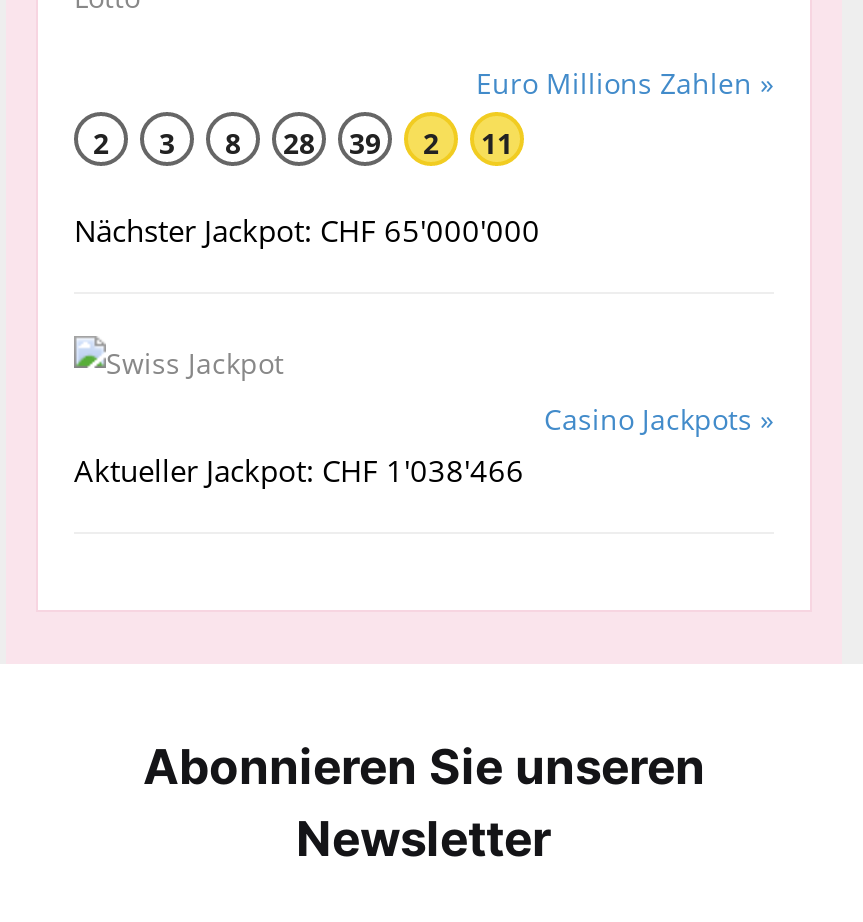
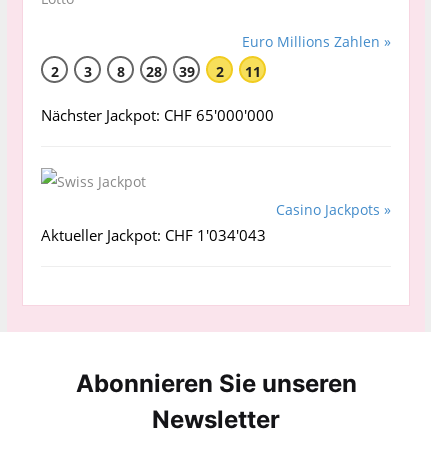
[74,450,524,490] Aktueller Jackpot: CHF 1'038'466 -> [41,225,266,245] Aktueller Jackpot: CHF 1'034'043

